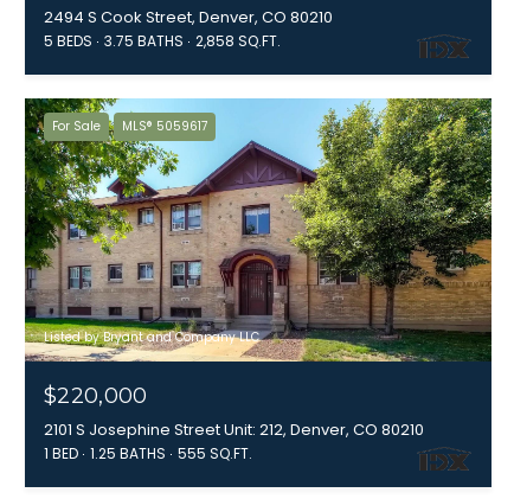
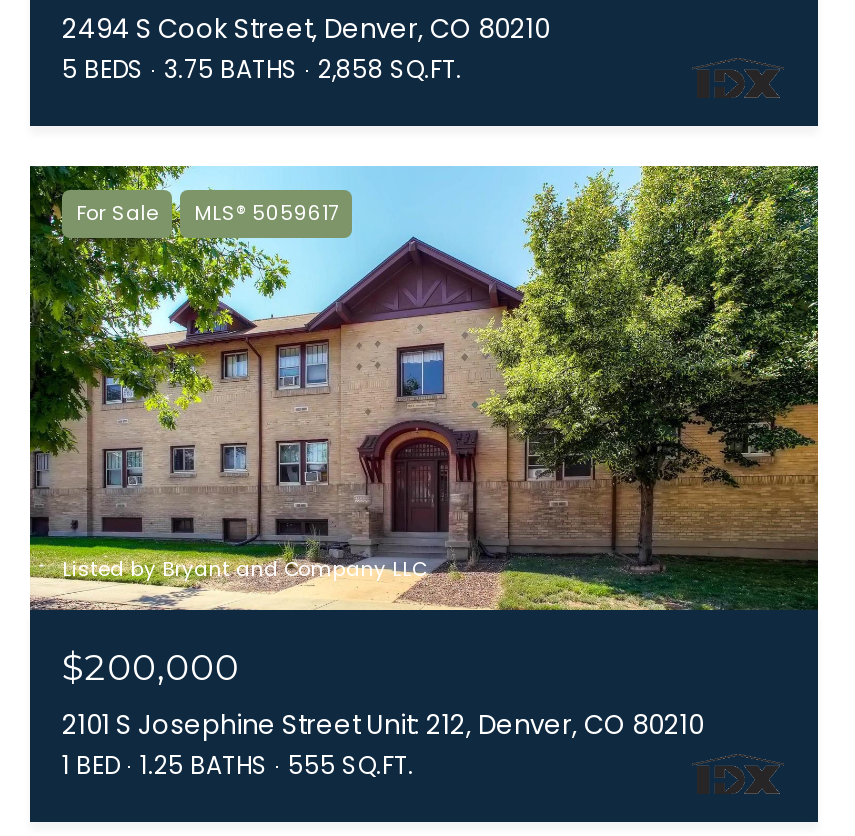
[44,383,148,409] $220,000 -> [62,646,239,690] $200,000

